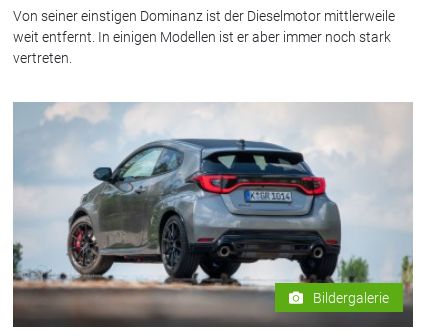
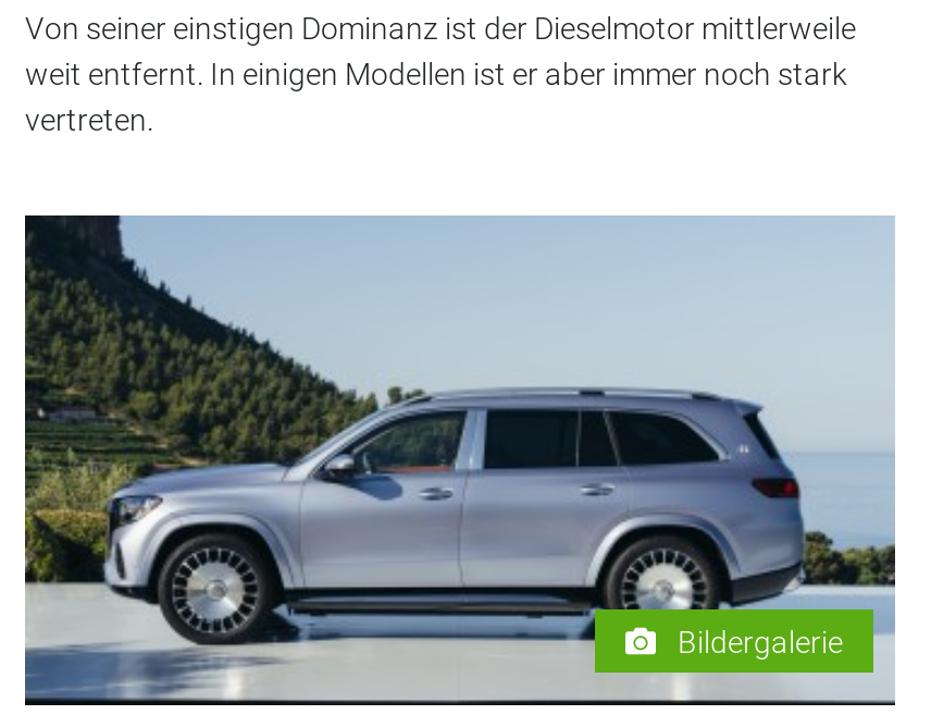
[13,103,414,327] [image] -> [23,215,895,705] [image]

